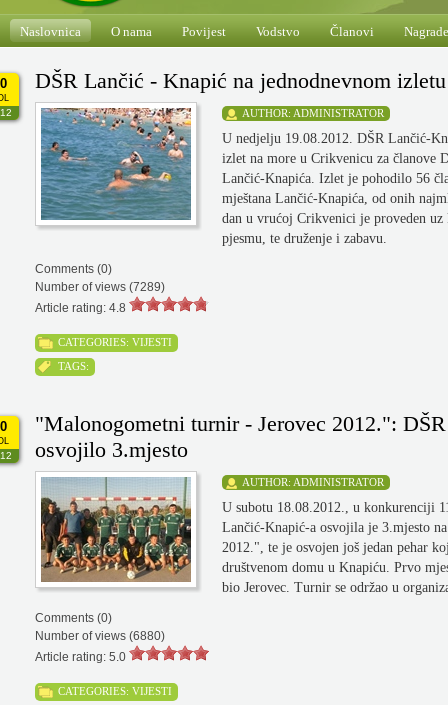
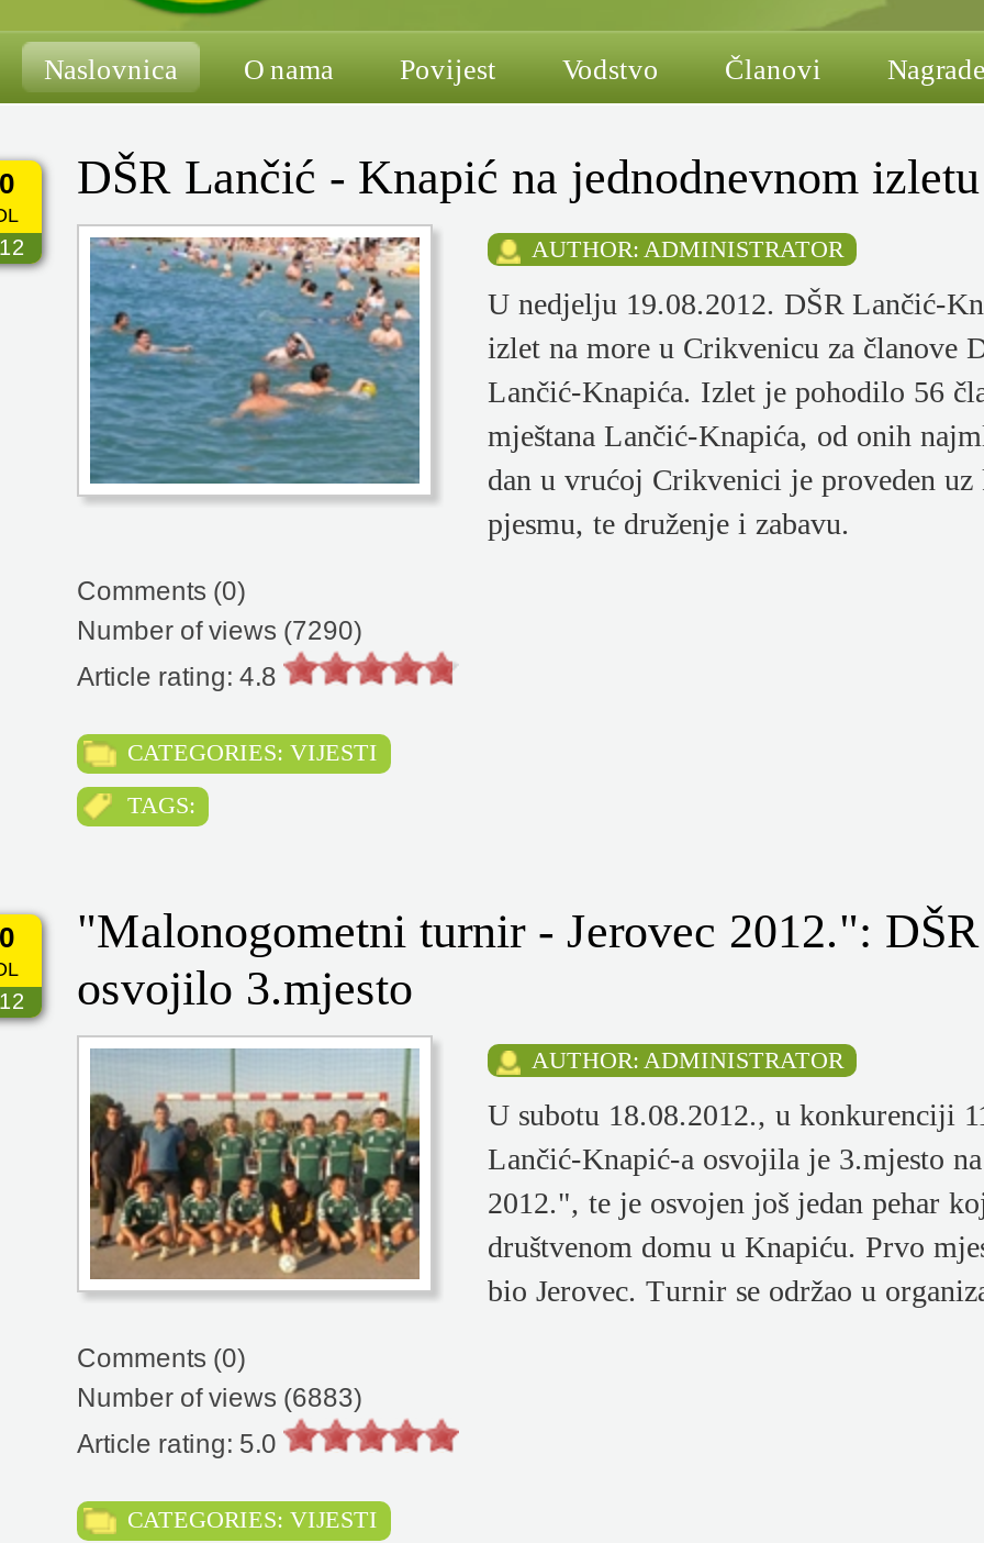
[35,280,165,294] Number of views (7289) -> [77,615,362,646] Number of views (7290)
[35,629,165,643] Number of views (6880) -> [77,1383,362,1413] Number of views (6883)

